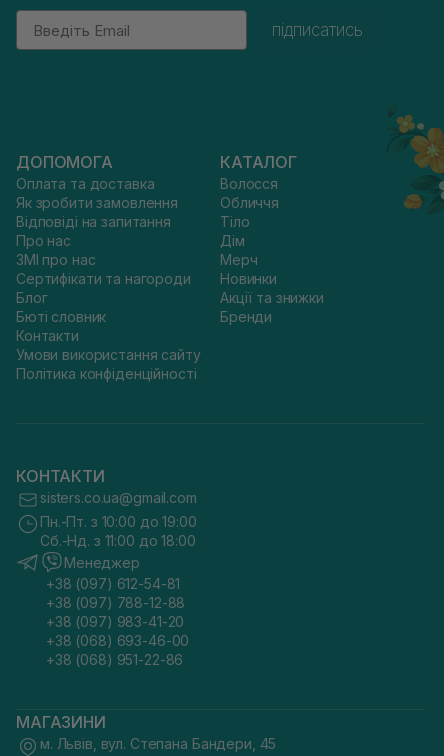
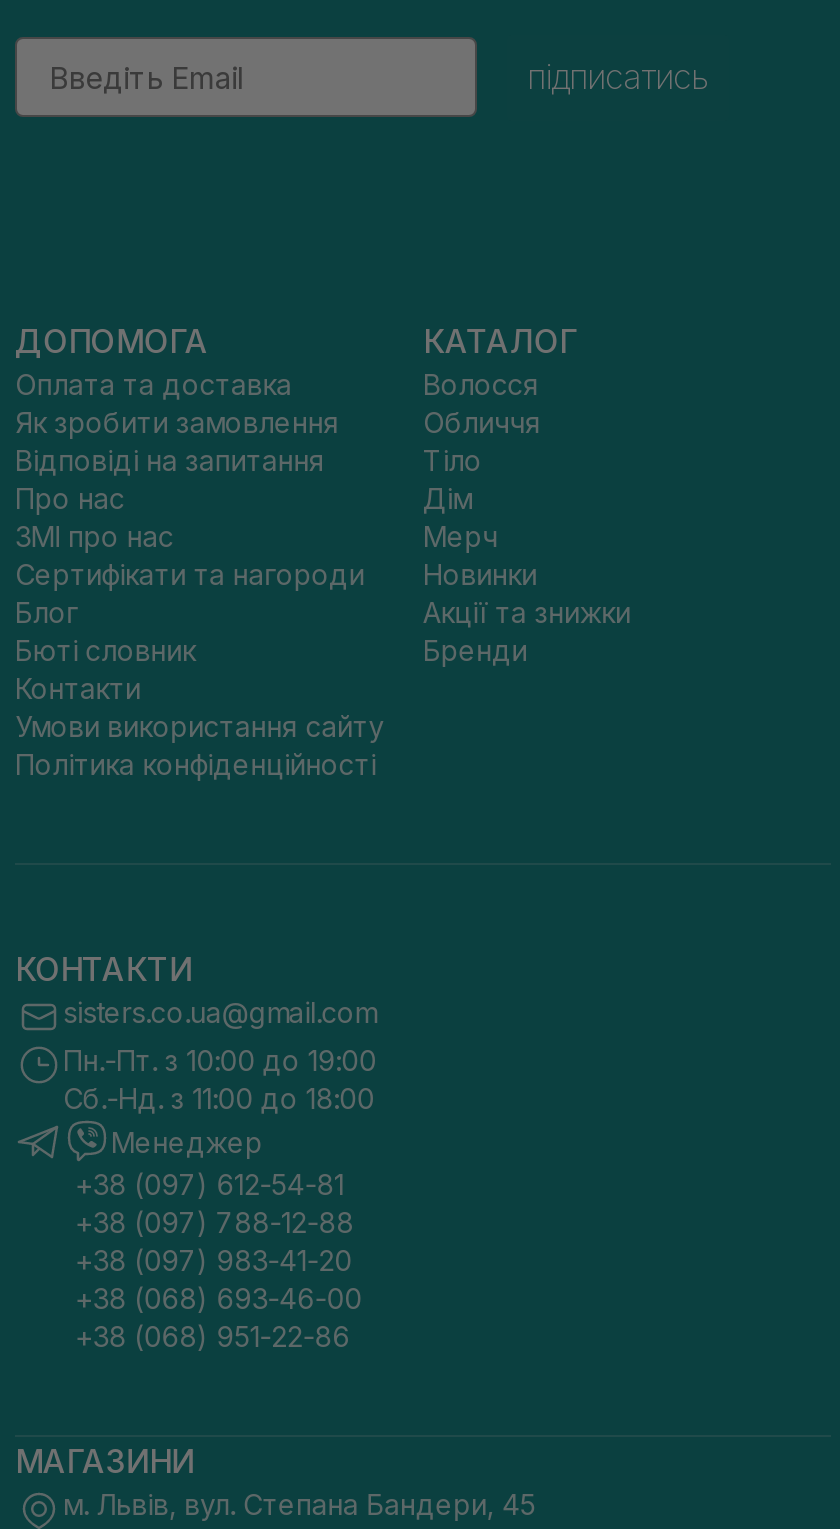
[389,111,441,213] [image] -> none

